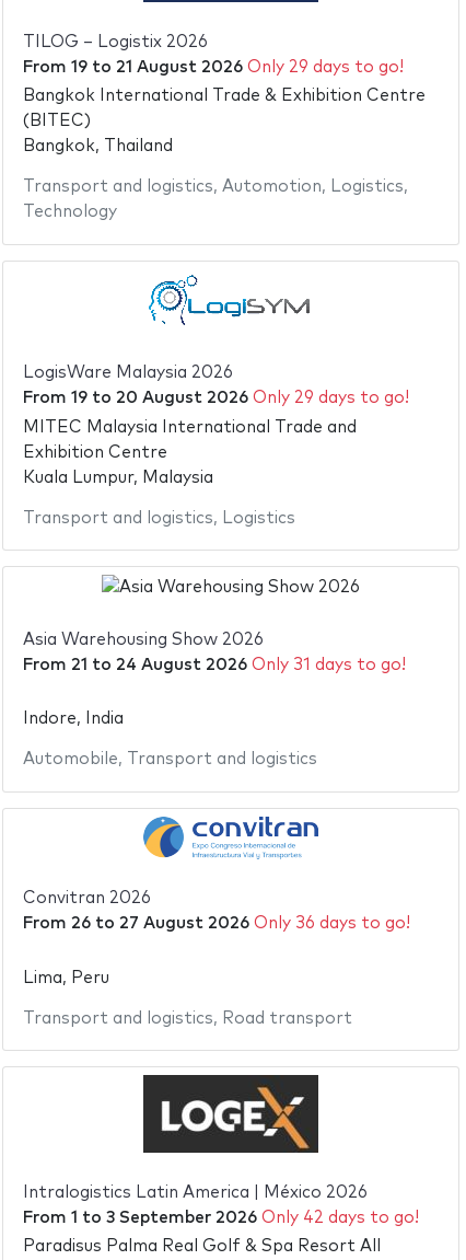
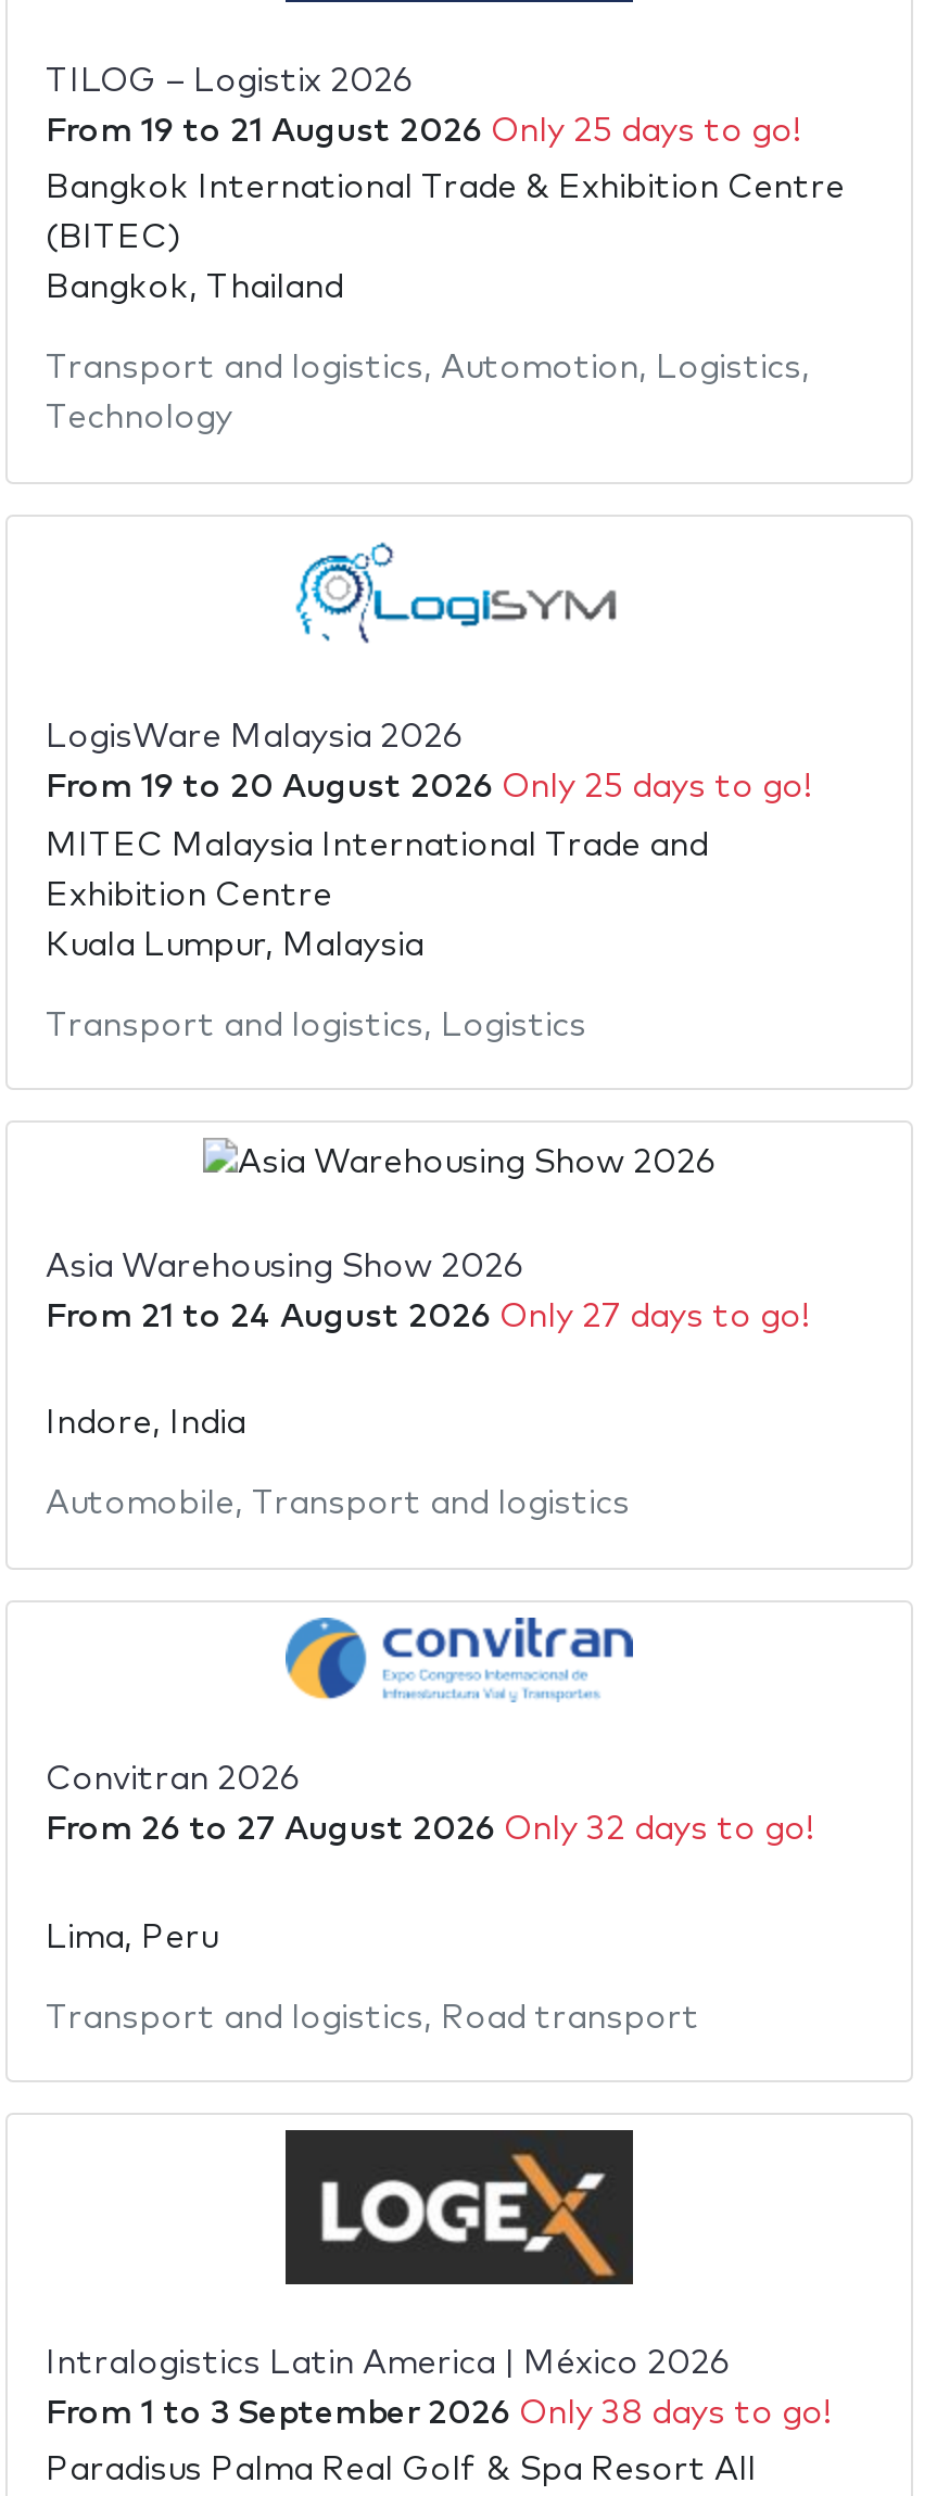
[22,59,403,75] From 19 to 21 August 2026 Only 29 days to go! -> [46,114,801,147] From 19 to 21 August 2026 Only 25 days to go!
[22,390,409,406] From 19 to 20 August 2026 Only 29 days to go! -> [46,771,812,804] From 19 to 20 August 2026 Only 25 days to go!
[22,656,405,673] From 21 to 24 August 2026 Only 31 days to go! -> [46,1300,810,1332] From 21 to 24 August 2026 Only 27 days to go!
[22,915,410,932] From 26 to 27 August 2026 Only 36 days to go! -> [46,1813,814,1846] From 26 to 27 August 2026 Only 32 days to go!
[22,1209,418,1226] From 1 to 3 September 2026 Only 42 days to go! -> [46,2396,832,2429] From 1 to 3 September 2026 Only 38 days to go!

